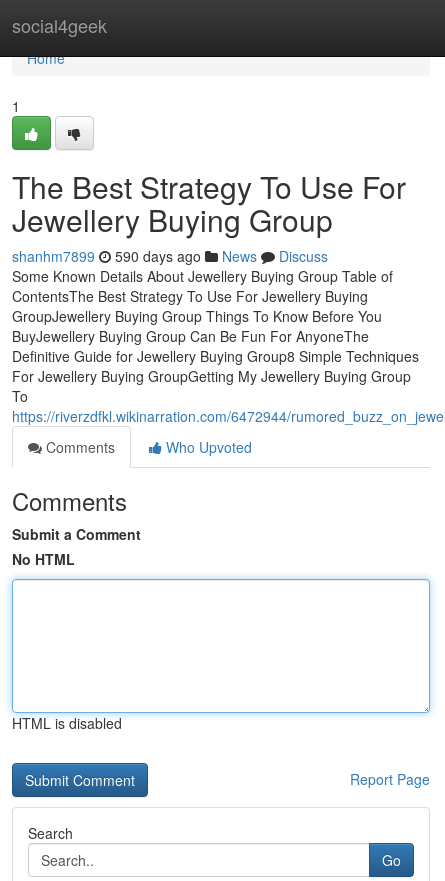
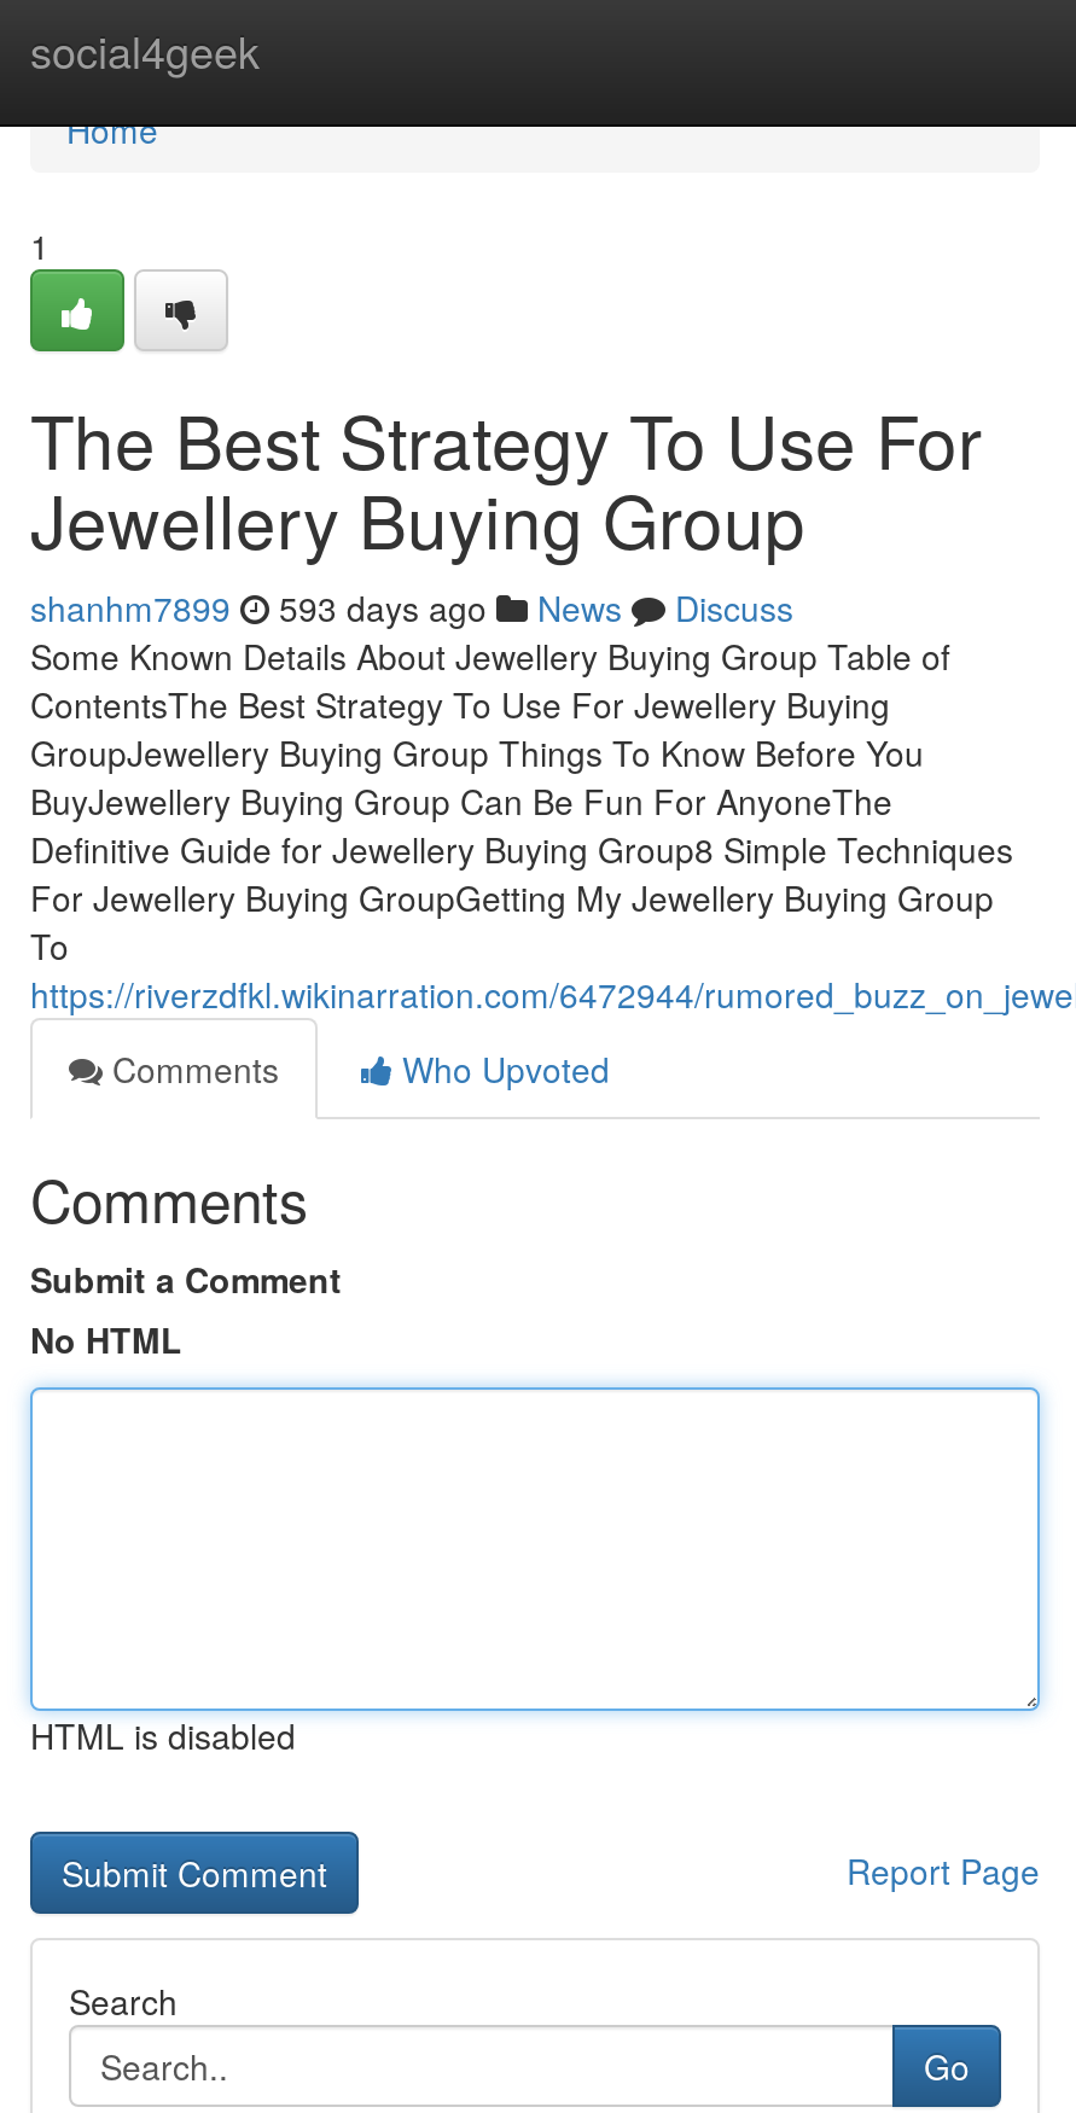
[12,246,328,266] shanhm7899 590 days ago News Discuss -> [30,583,793,631] shanhm7899 593 days ago News Discuss

